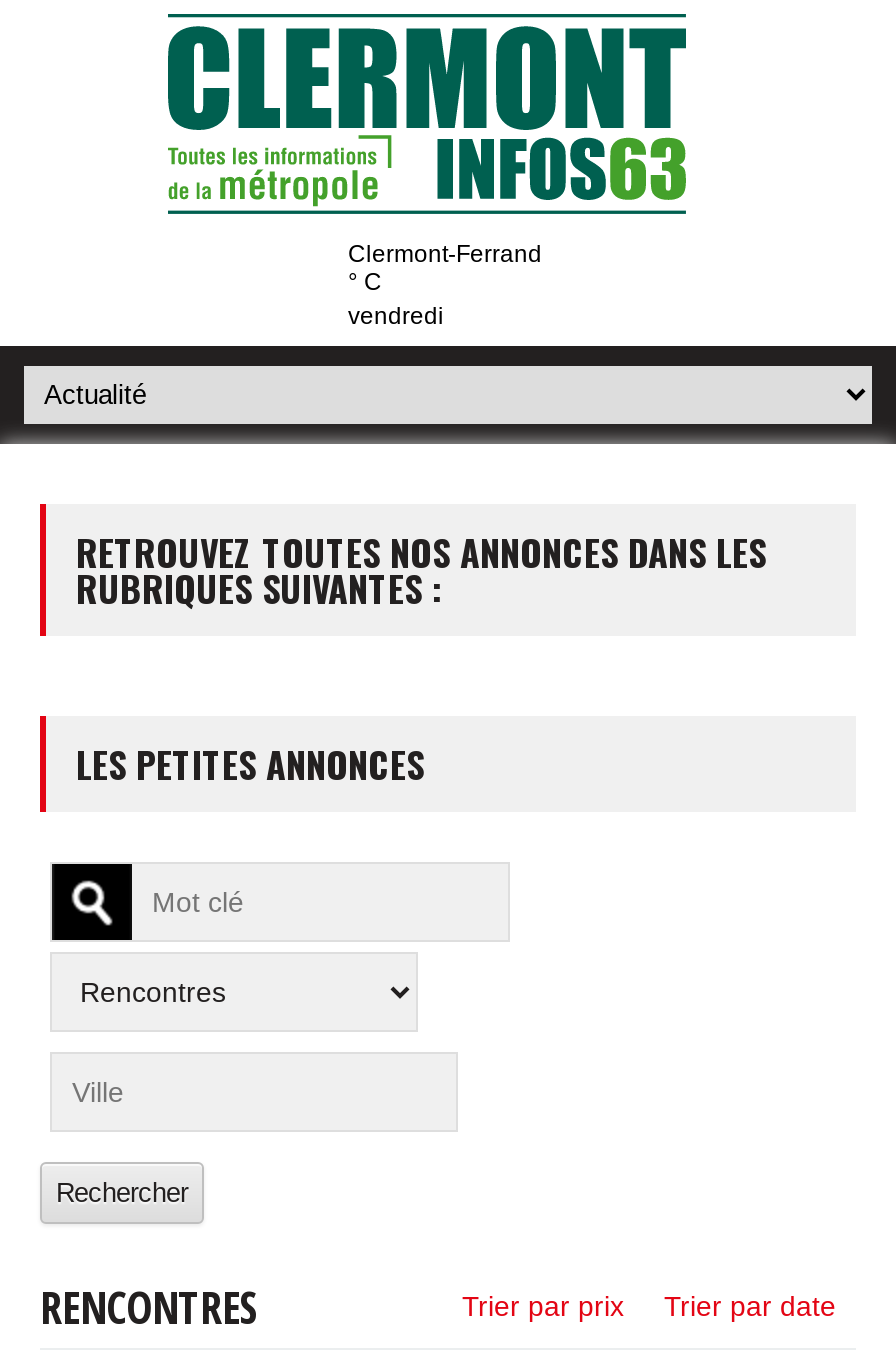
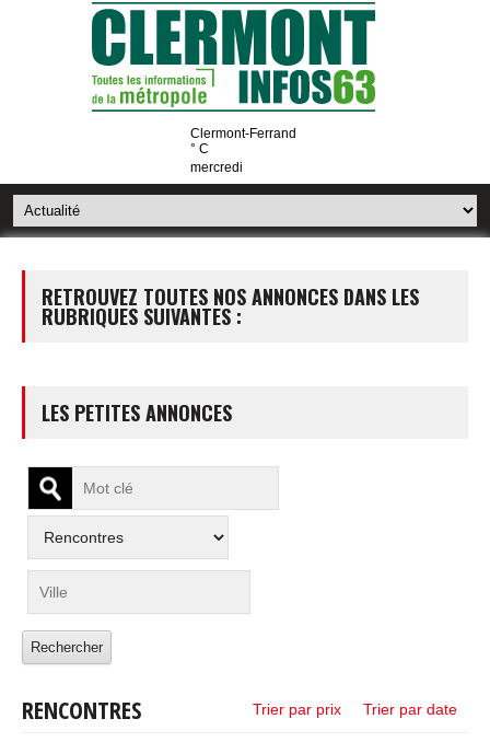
[348,302,444,330] vendredi -> [190,160,243,175] mercredi

